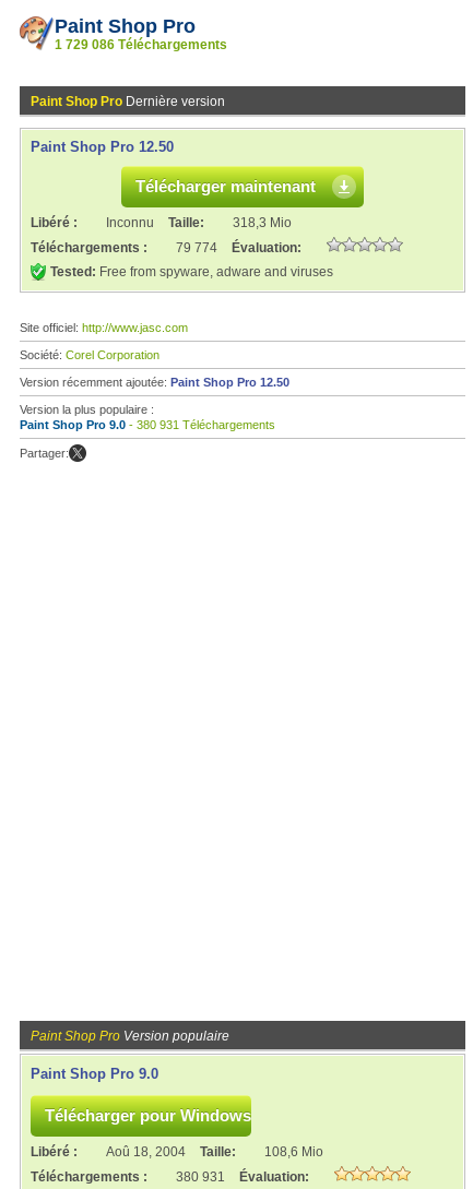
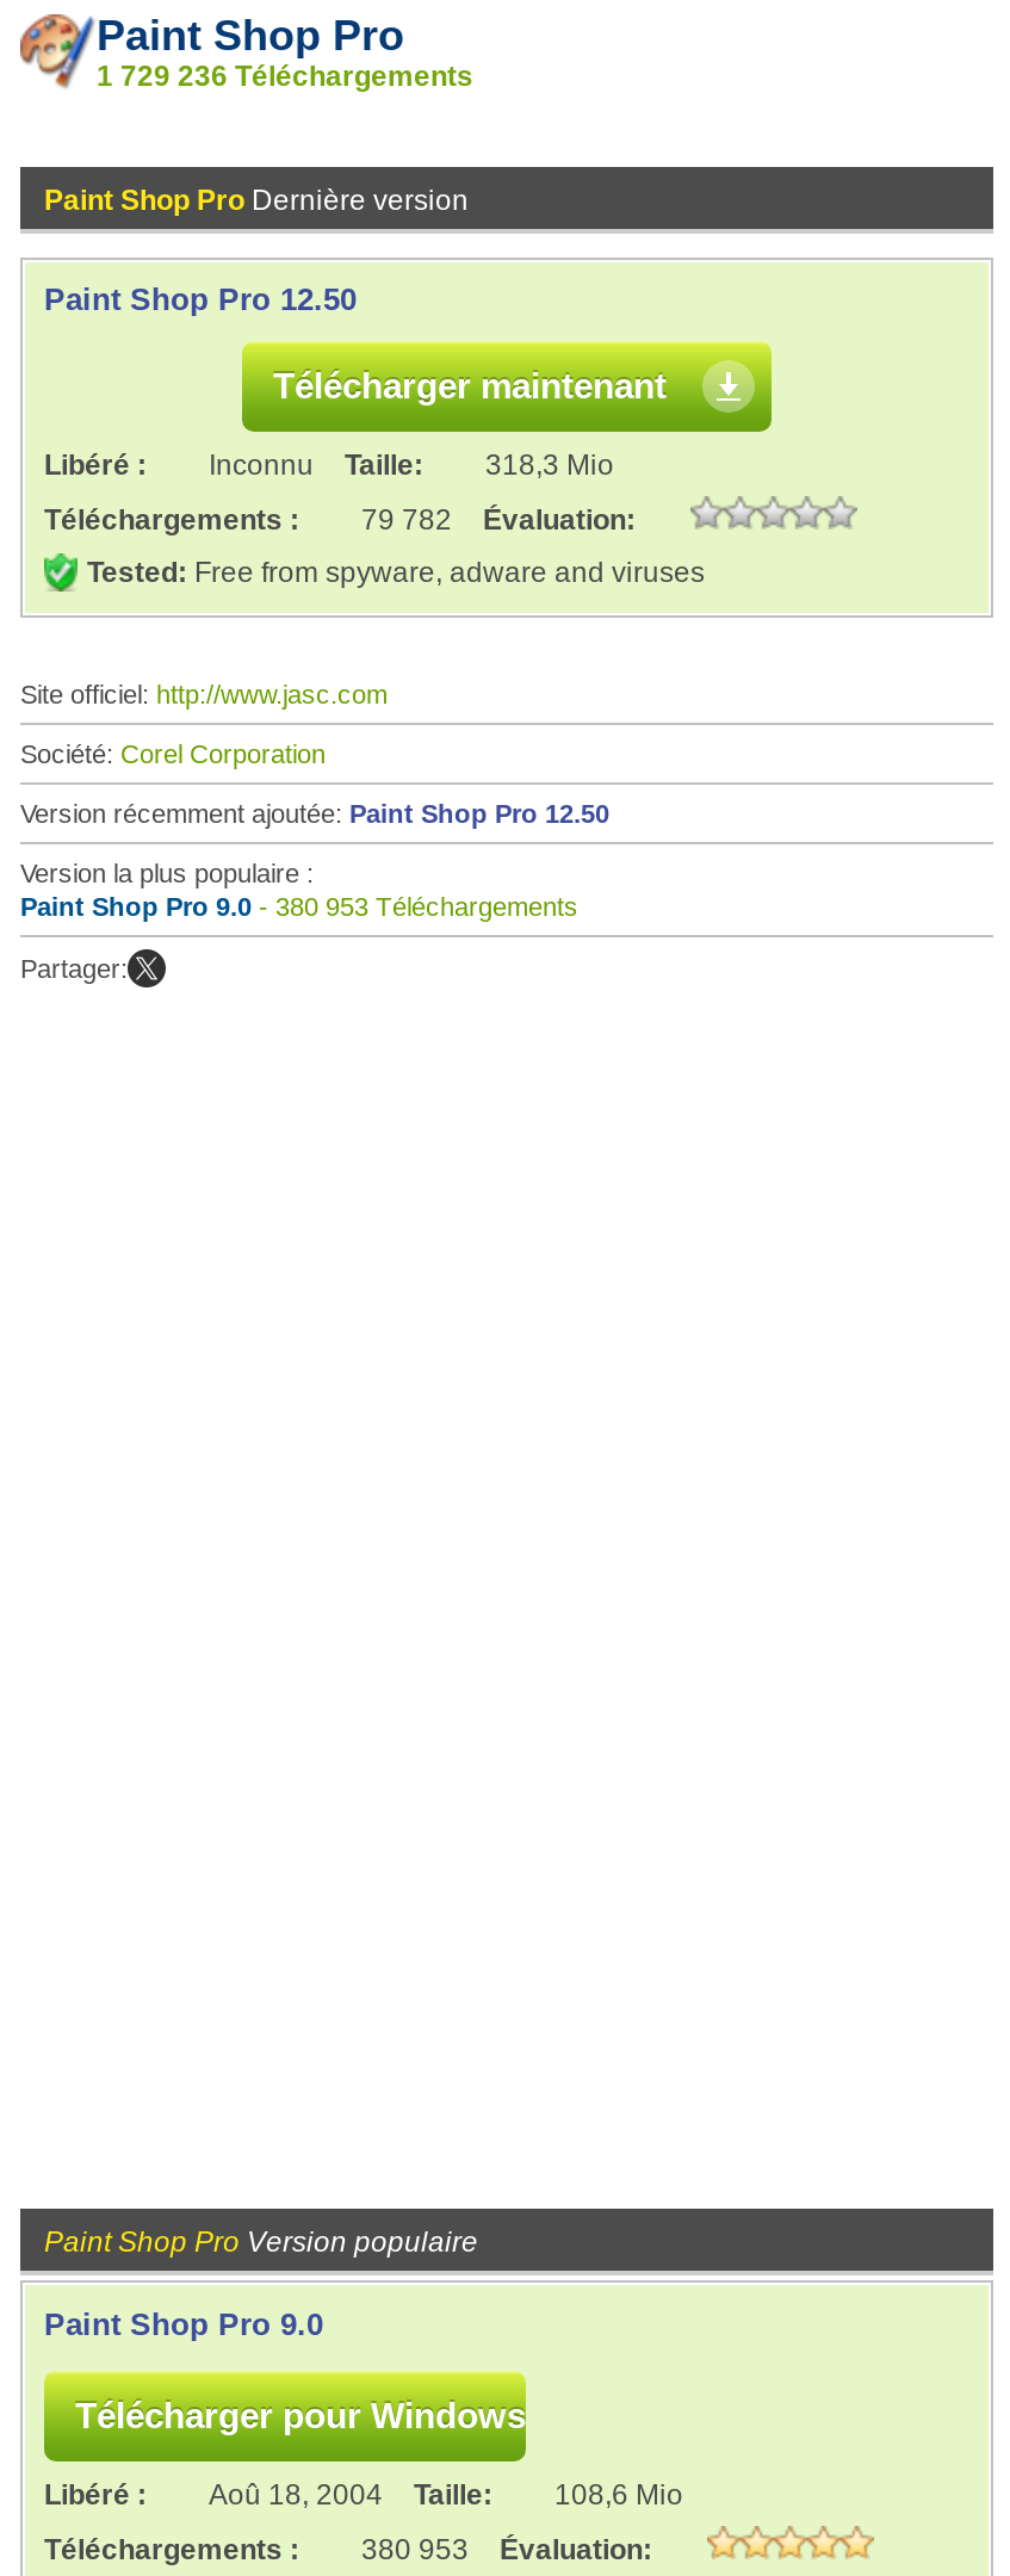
[55,37,227,52] 1 729 086 Téléchargements -> [97,60,473,93] 1 729 236 Téléchargements
[31,240,301,255] Téléchargements : 79 774 Évaluation: -> [44,503,636,537] Téléchargements : 79 782 Évaluation:
[20,418,275,431] Paint Shop Pro 9.0 - 380 931 Téléchargements -> [20,892,578,921] Paint Shop Pro 9.0 - 380 953 Téléchargements
[31,1169,309,1185] Téléchargements : 380 931 Évaluation: -> [44,2533,652,2566] Téléchargements : 380 953 Évaluation:

